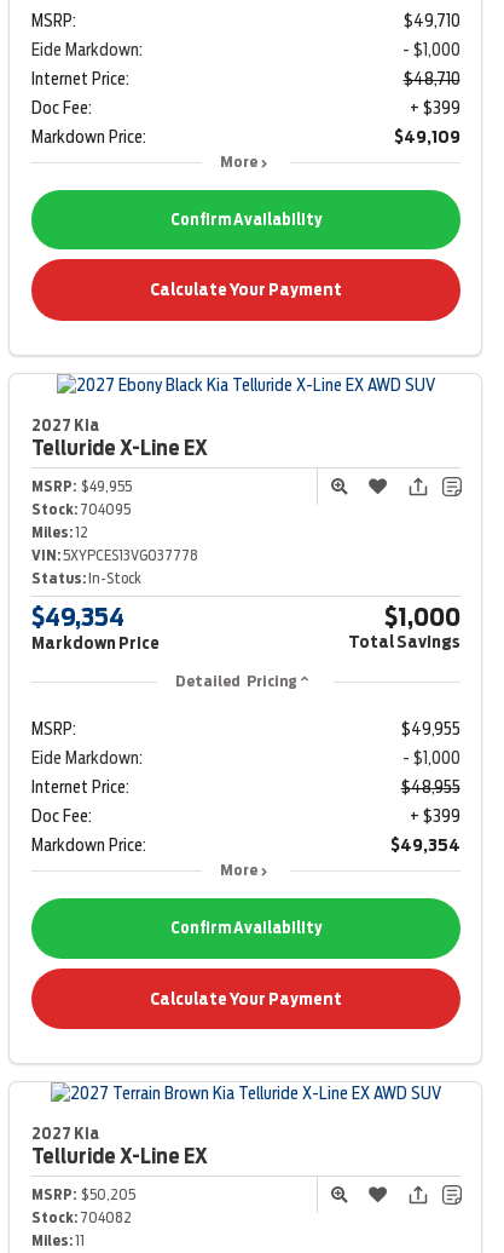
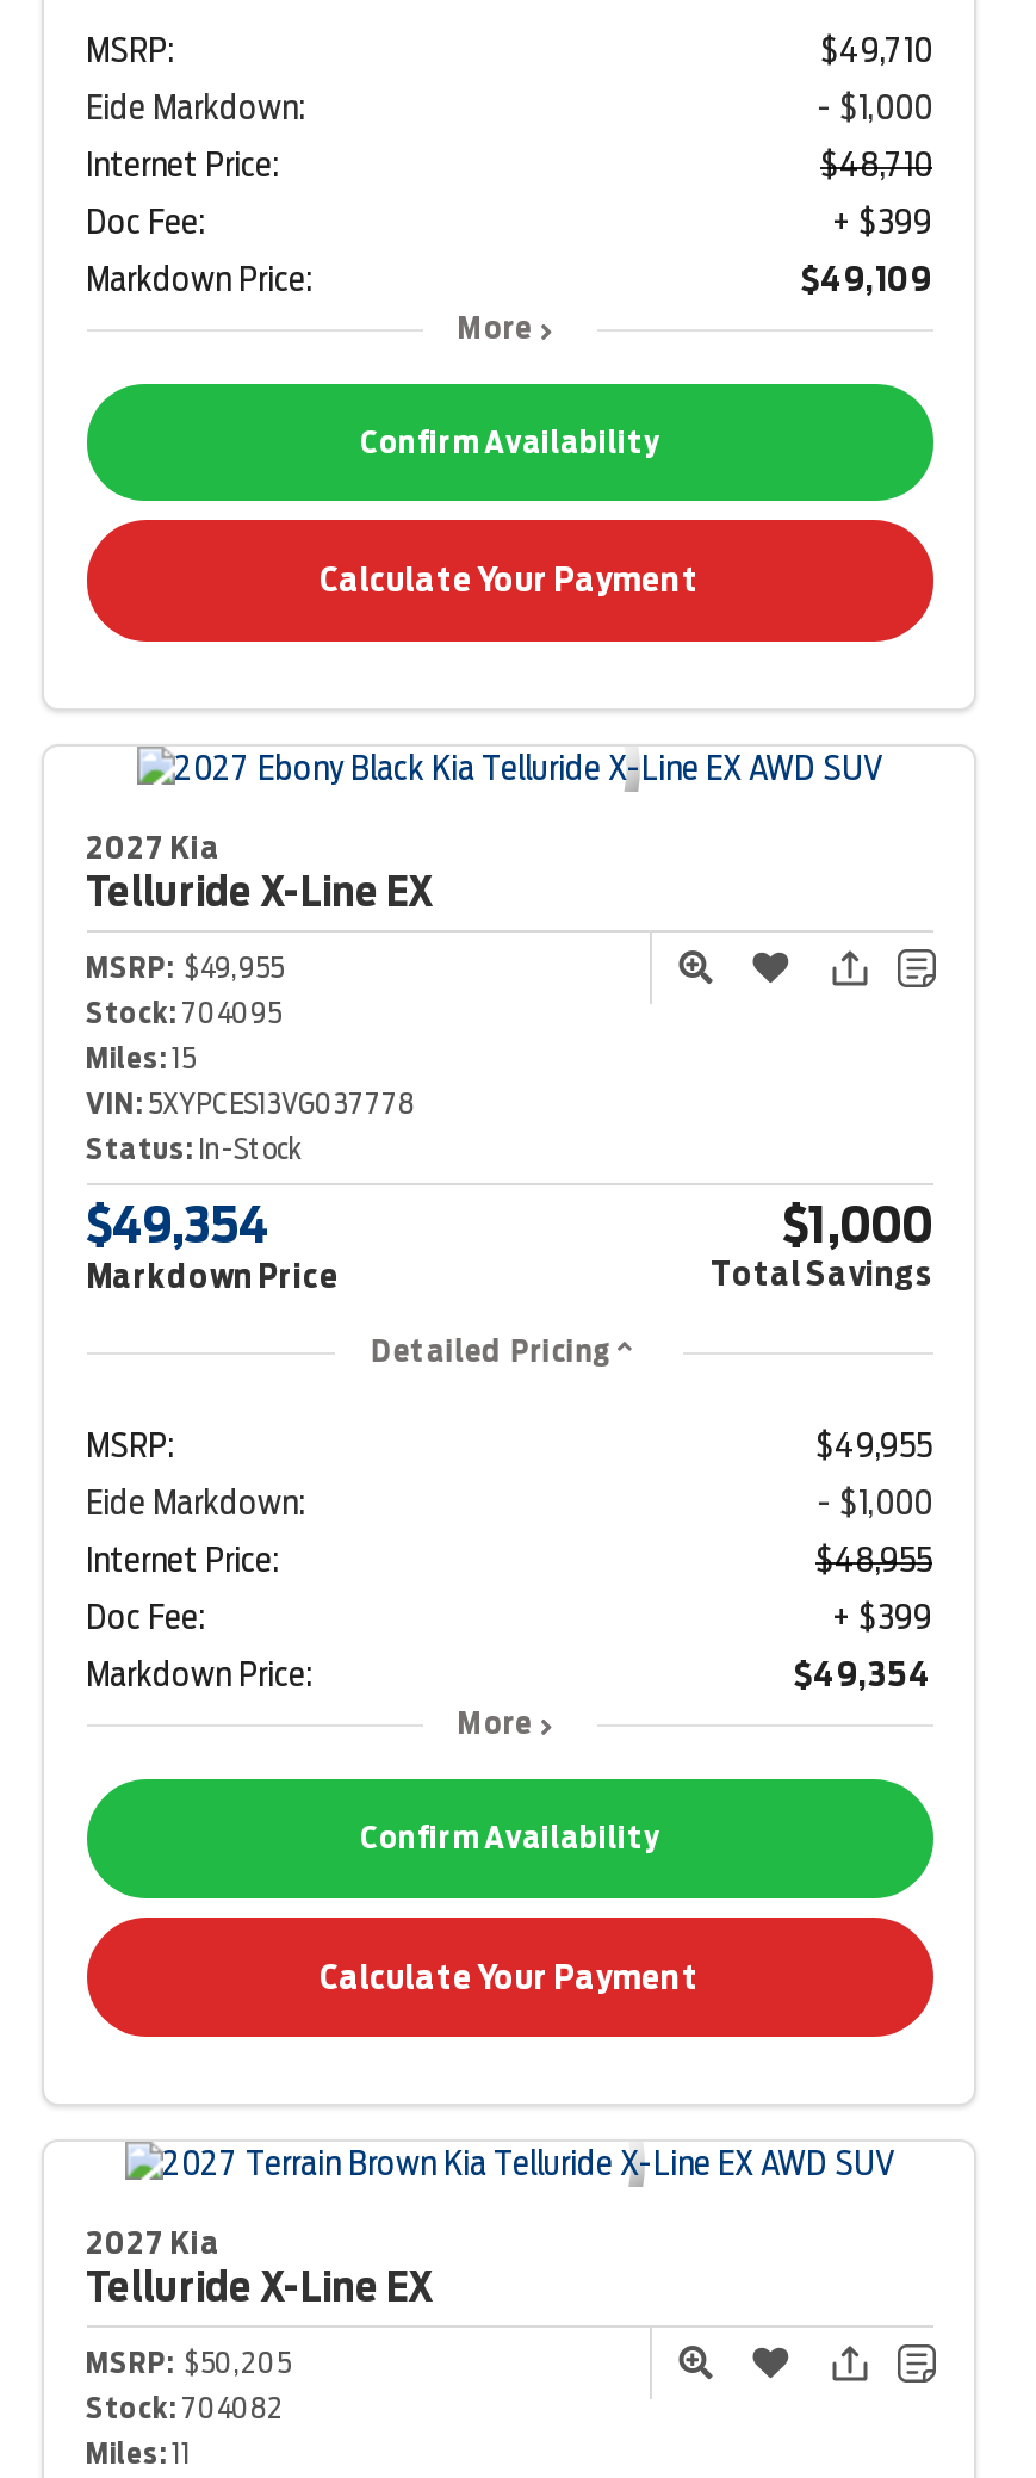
[31,523,88,541] Miles: 12 -> [86,1040,196,1076] Miles: 15

